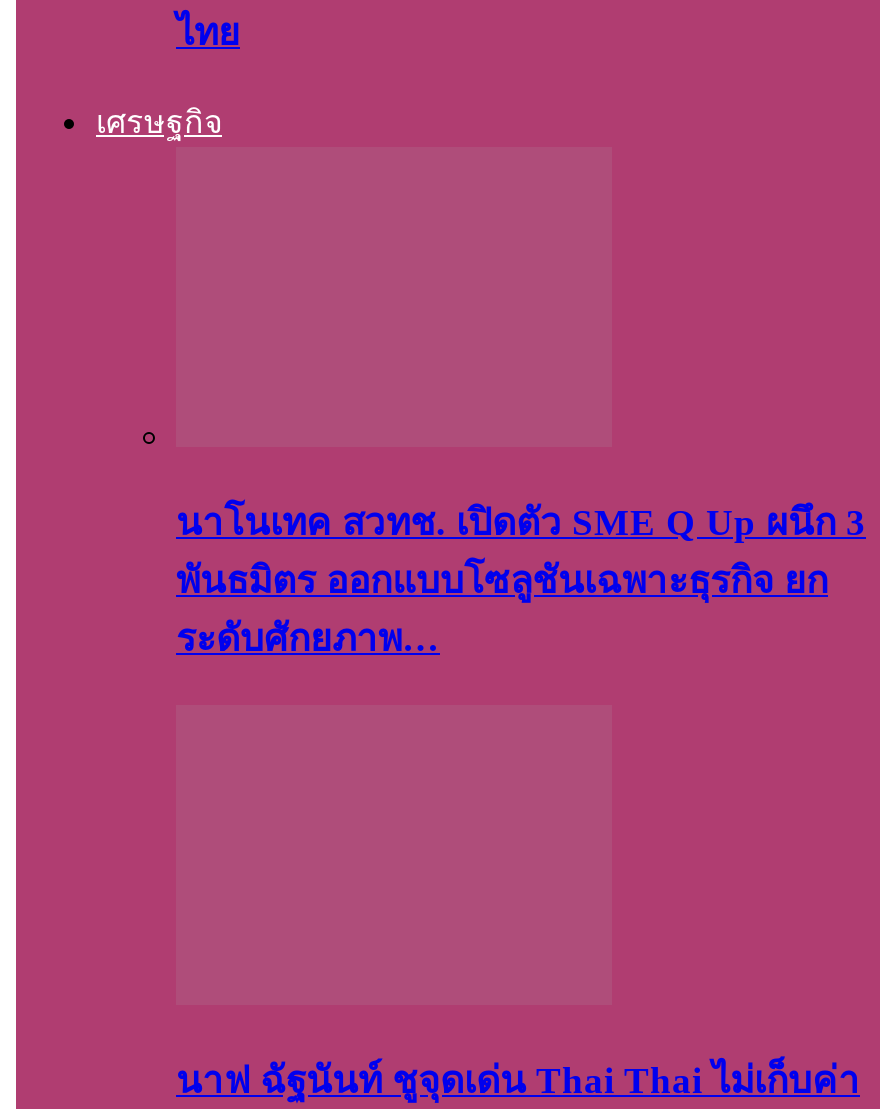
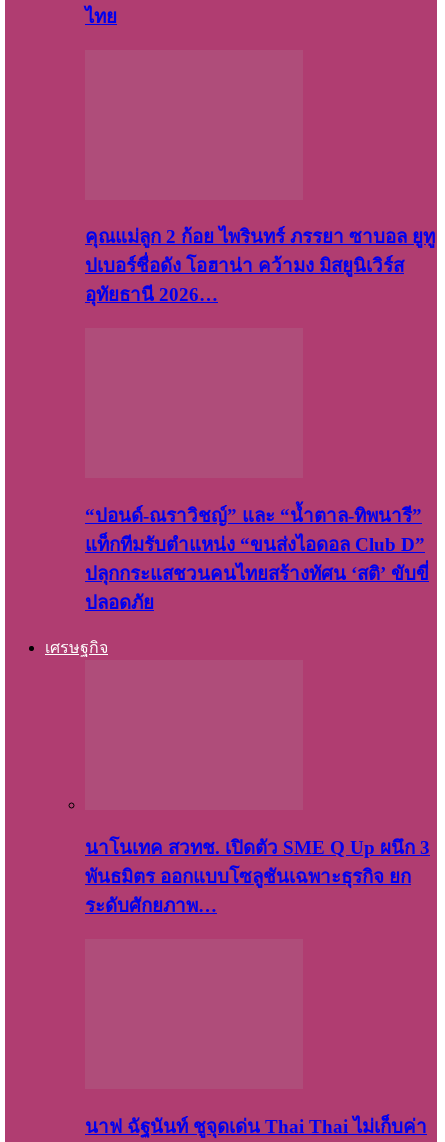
none -> [85,226,435,305] คุณแม่ลูก 2 ก้อย ไพรินทร์ ภรรยา ซาบอล ยูทู | ปเบอร์ชื่อดัง โอฮาน่า คว้ามง มิสยูนิเวิร์ส | อุทัยธานี 2026…
none -> [85,505,429,613] “ปอนด์-ณราวิชญ์” และ “น้ำตาล-ทิพนารี” | แท็กทีมรับตำแหน่ง “ขนส่งไอดอล Club D” | ปลุกกระแสชวนคนไทยสร้างทัศน ‘สติ’ ขับขี่ | ปลอดภัย

